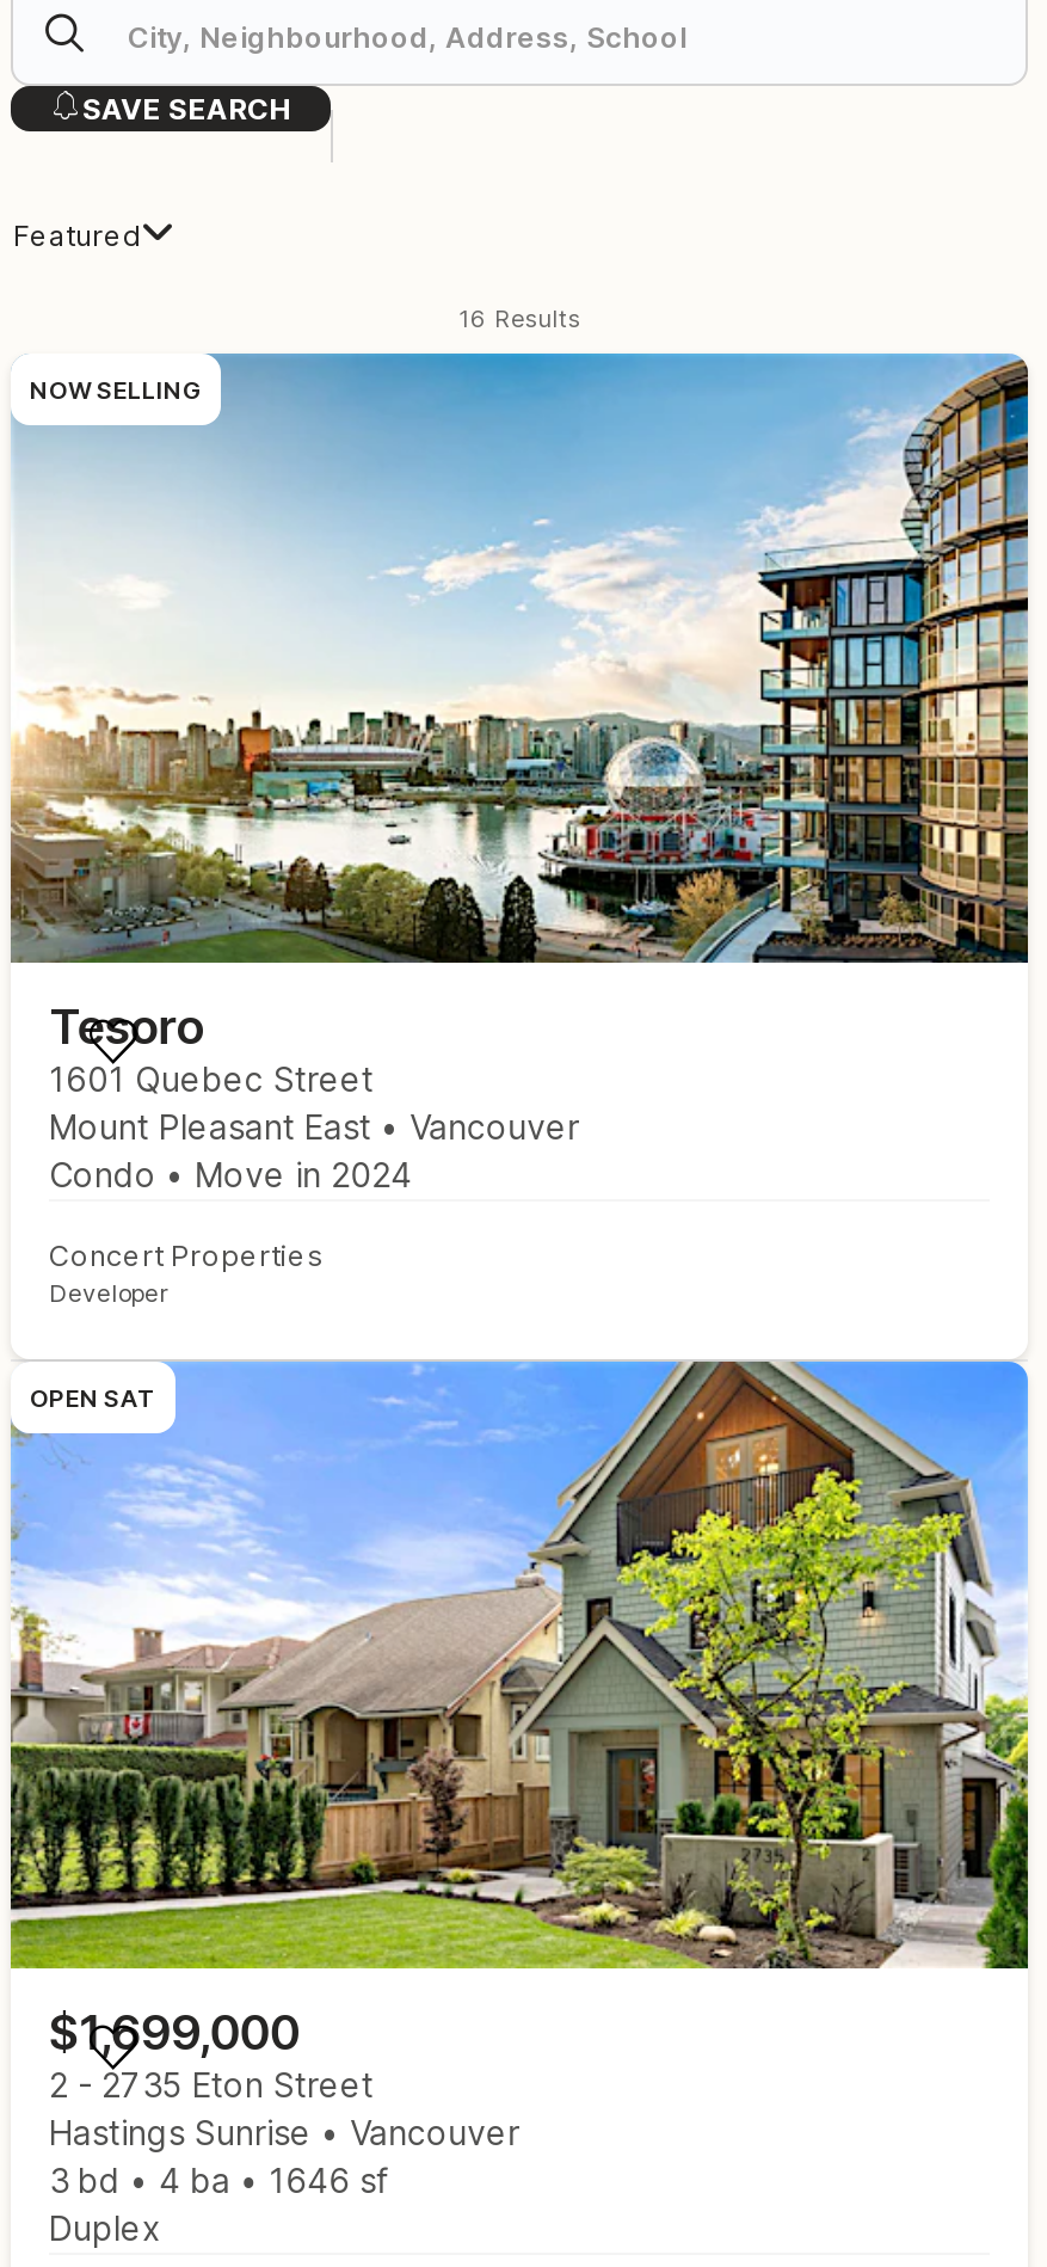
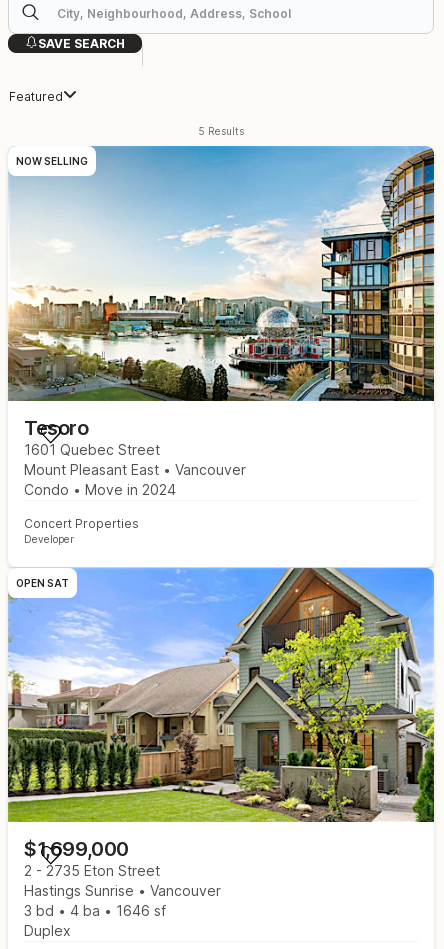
[458,303,580,332] 16 Results -> [198,125,243,137] 5 Results

